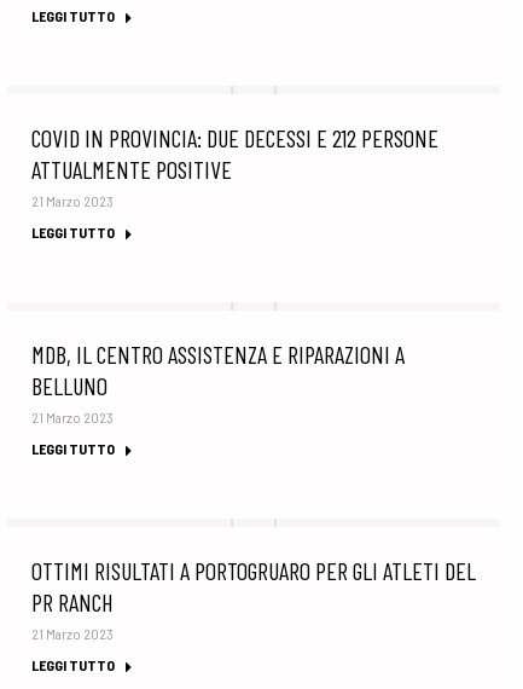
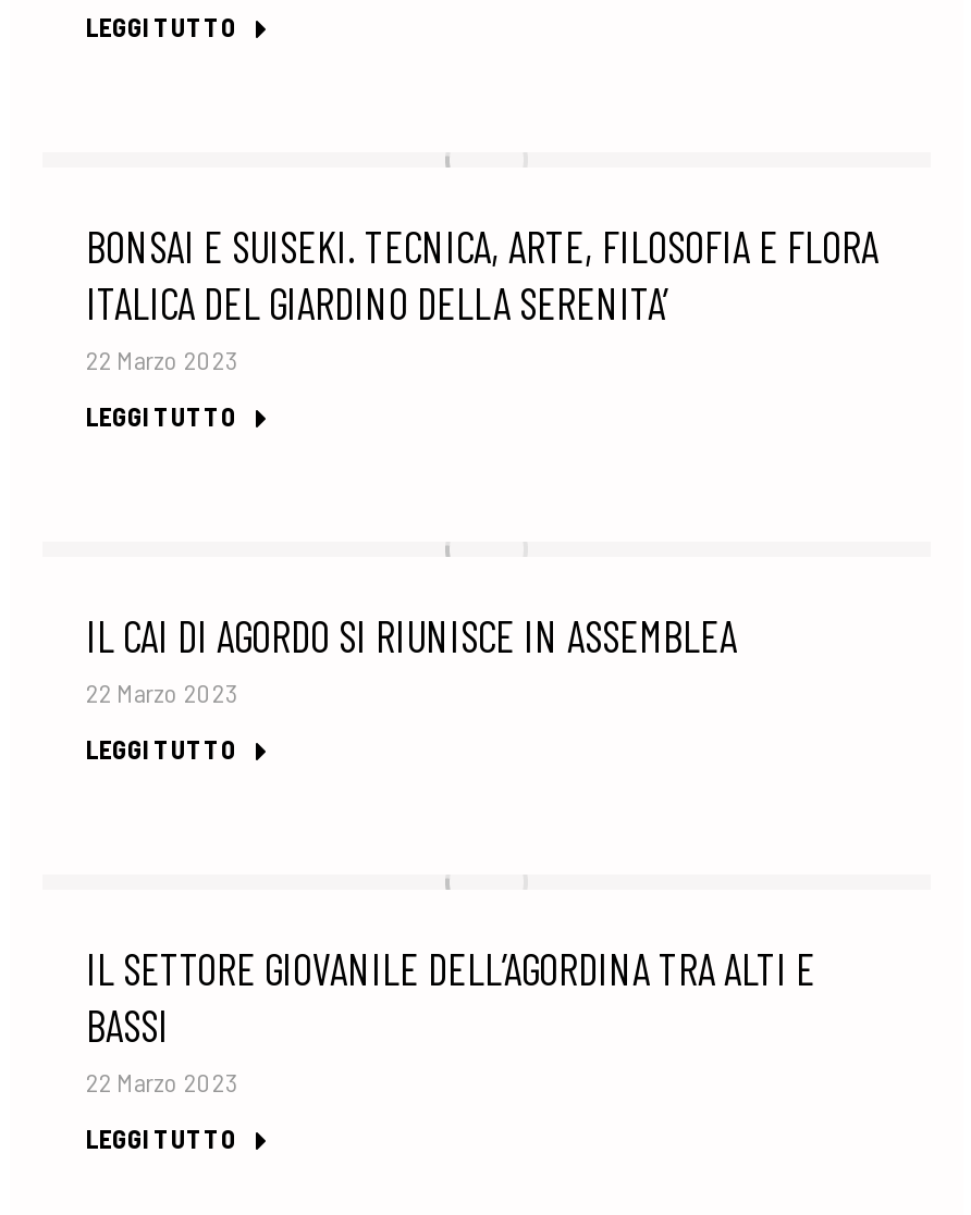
[31,124,438,209] COVID IN PROVINCIA: DUE DECESSI E 212 PERSONE | ATTUALMENTE POSITIVE | 21 Marzo 2023 -> [86,219,878,374] BONSAI E SUISEKI. TECNICA, ARTE, FILOSOFIA E FLORA | ITALICA DEL GIARDINO DELLA SERENITA’ | 22 Marzo 2023
[31,340,405,426] MDB, IL CENTRO ASSISTENZA E RIPARAZIONI A | BELLUNO | 21 Marzo 2023 -> [86,608,737,706] IL CAI DI AGORDO SI RIUNISCE IN ASSEMBLEA | 22 Marzo 2023
[31,556,476,642] OTTIMI RISULTATI A PORTOGRUARO PER GLI ATLETI DEL | PR RANCH | 21 Marzo 2023 -> [86,941,815,1096] IL SETTORE GIOVANILE DELL’AGORDINA TRA ALTI E | BASSI | 22 Marzo 2023

